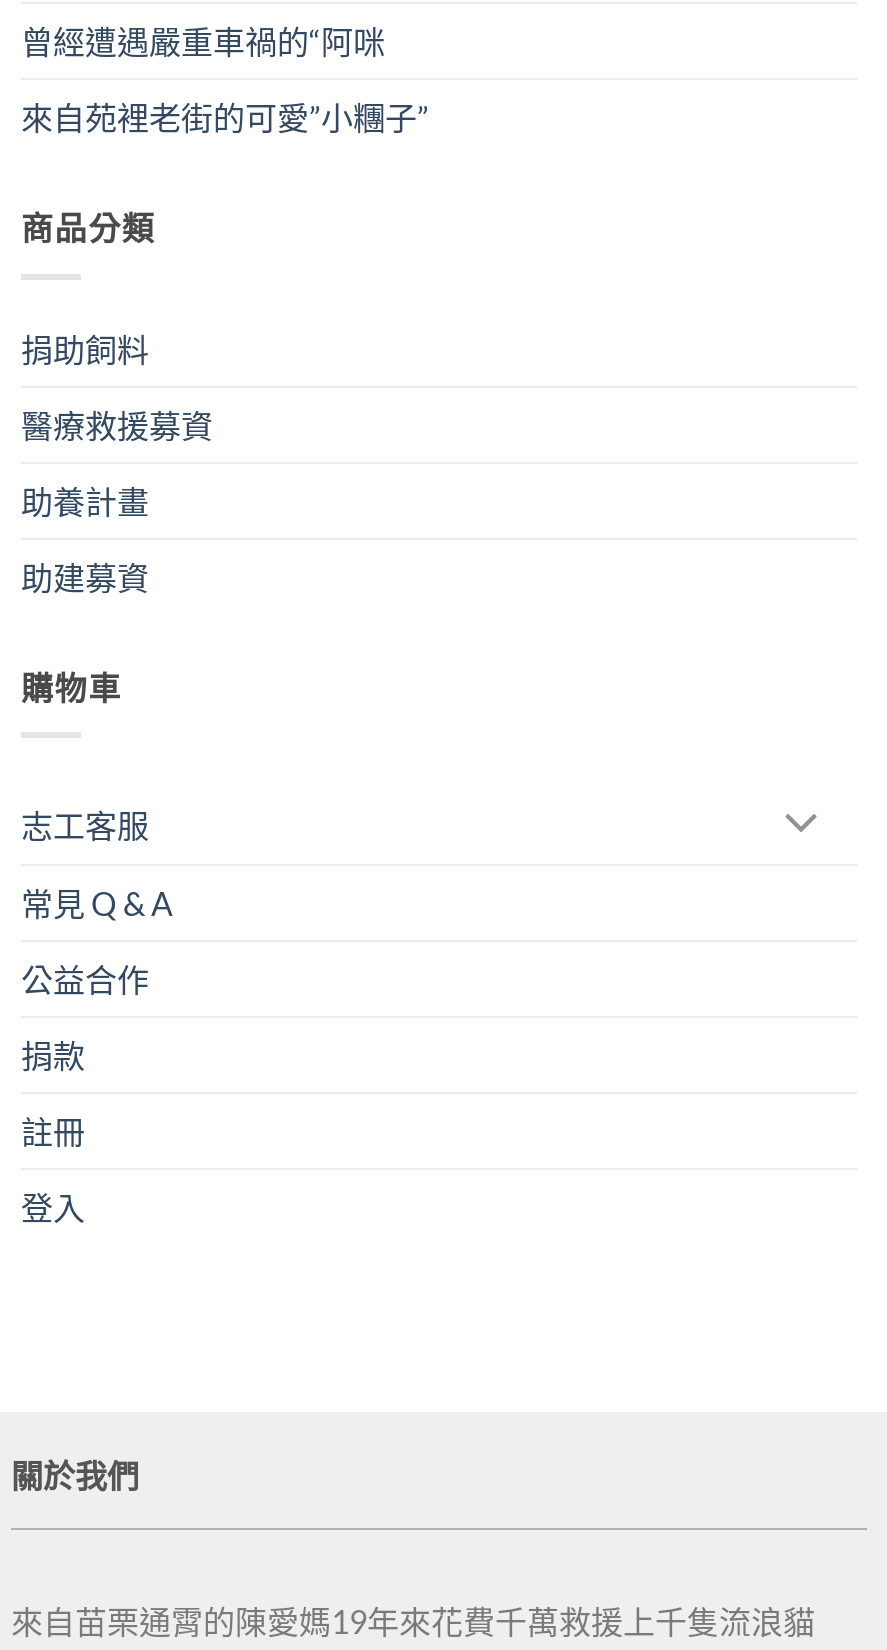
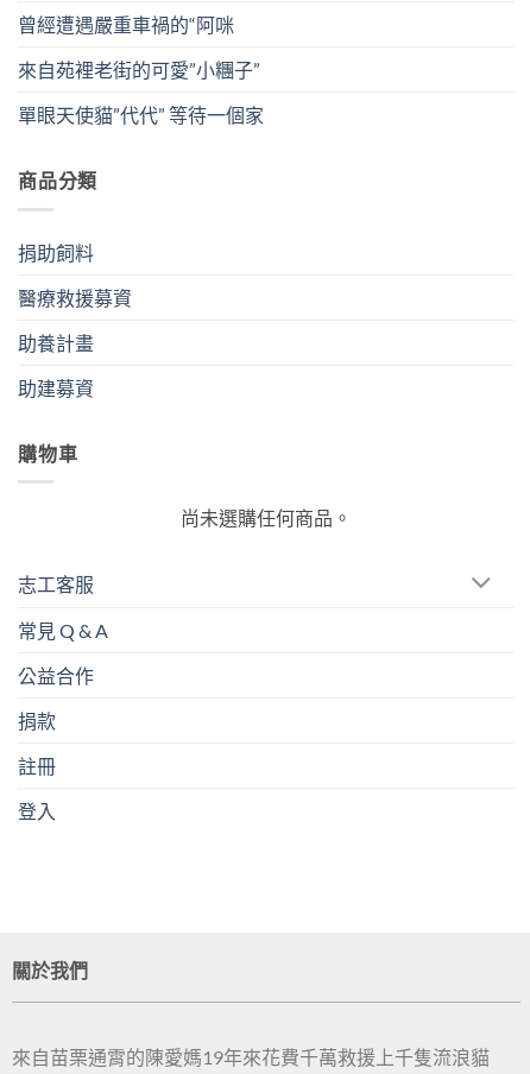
none -> [18,104,264,126] 單眼天使貓”代代” 等待一個家
none -> [181,506,352,529] 尚未選購任何商品。

